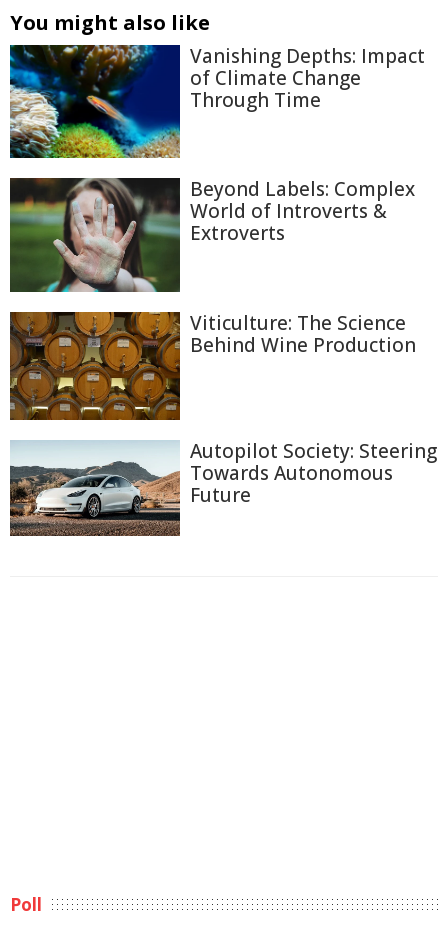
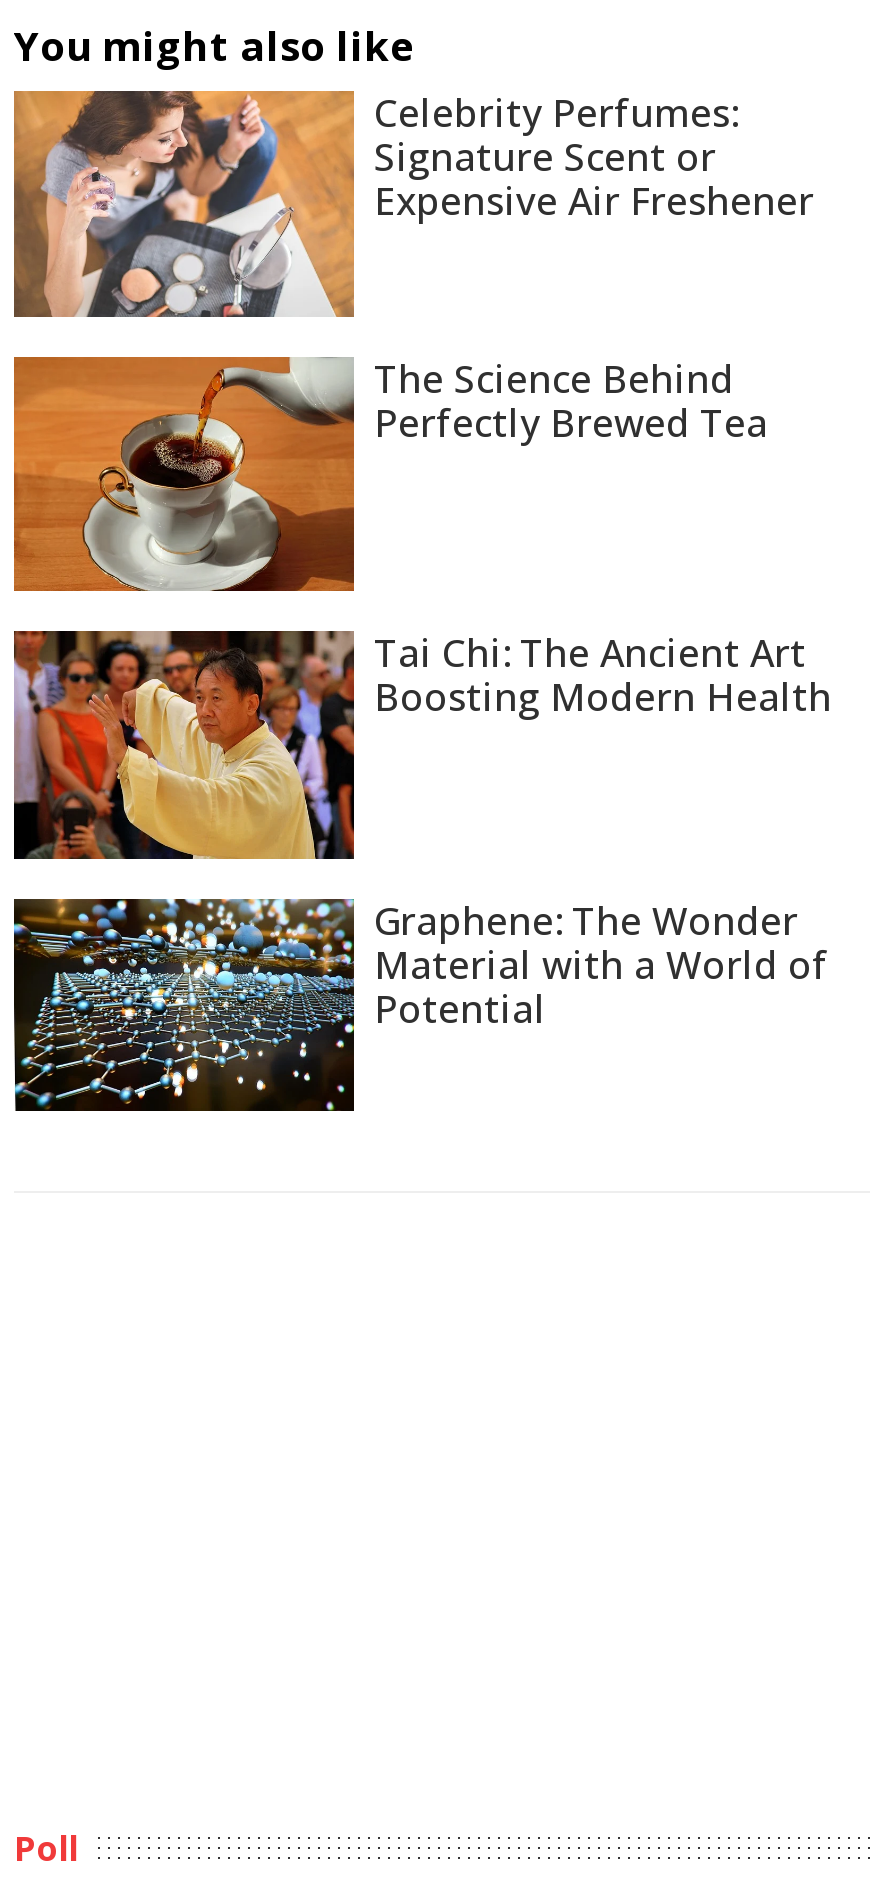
[9,42,425,159] [image] | Vanishing Depths: Impact | of Climate Change | Through Time -> [12,86,814,319] [image] | Celebrity Perfumes: | Signature Scent or | Expensive Air Freshener
[9,176,415,293] [image] | Beyond Labels: Complex | World of Introverts & | Extroverts -> [12,353,768,593] [image] | The Science Behind | Perfectly Brewed Tea
[9,310,416,421] [image] | Viticulture: The Science | Behind Wine Production -> [14,628,832,861] [image] | Tai Chi: The Ancient Art | Boosting Modern Health
[10,438,437,537] [image] | Autopilot Society: Steering | Towards Autonomous | Future -> [12,896,828,1111] [image] | Graphene: The Wonder | Material with a World of | Potential

